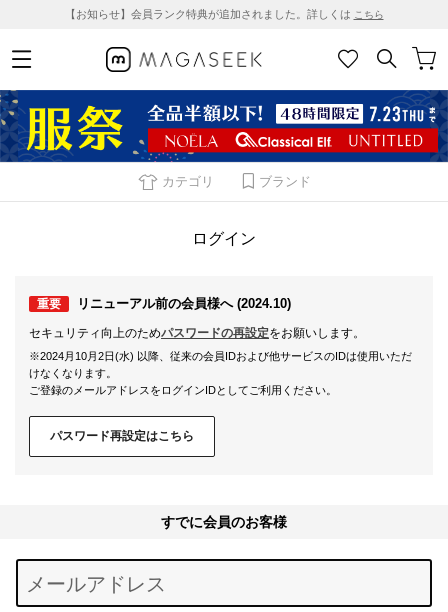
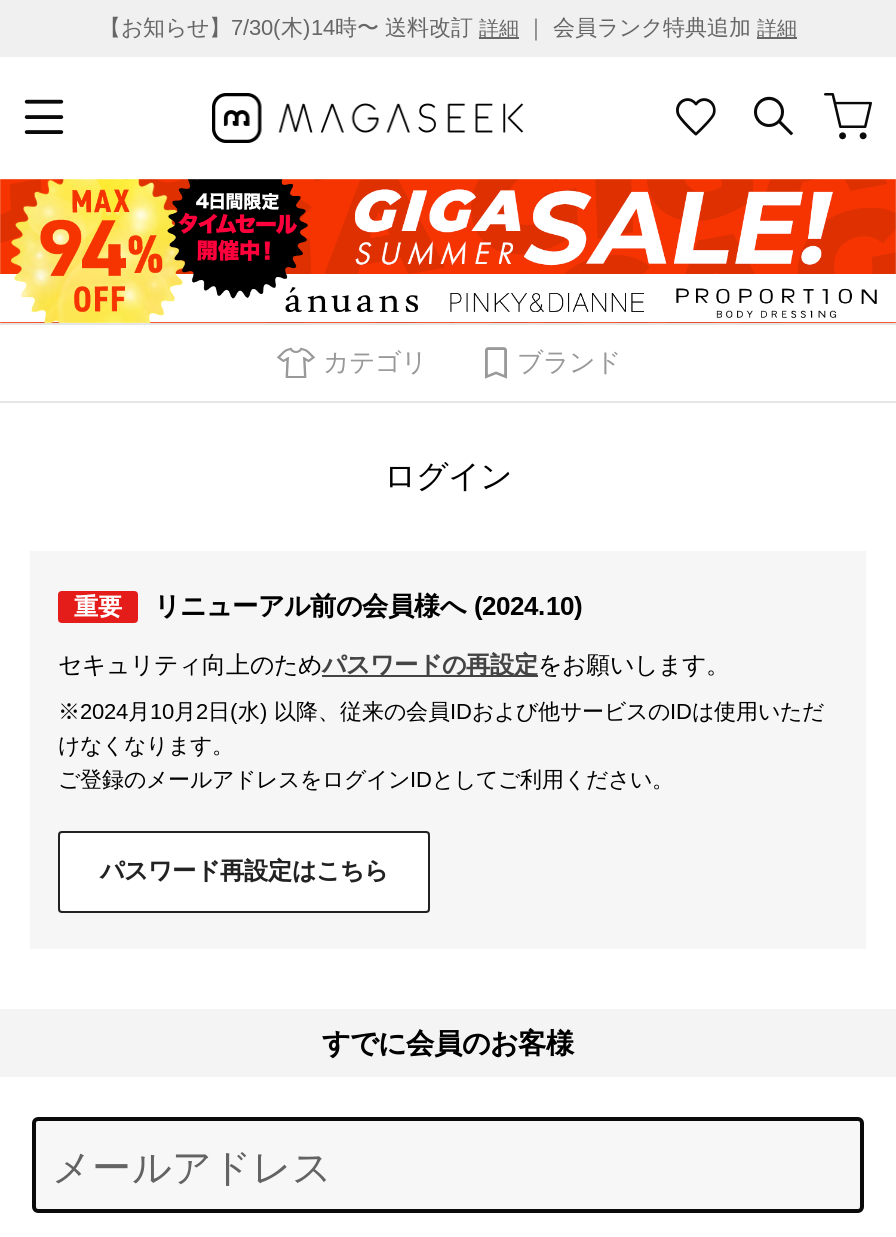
[64,8,383,20] 【お知らせ】会員ランク特典が追加されました。詳しくはこちら -> [99,15,797,39] 【お知らせ】7/30(木)14時〜 送料改訂詳細｜ 会員ランク特典追加詳細
[3,89,445,163] [image] -> [6,177,890,325] [image]

